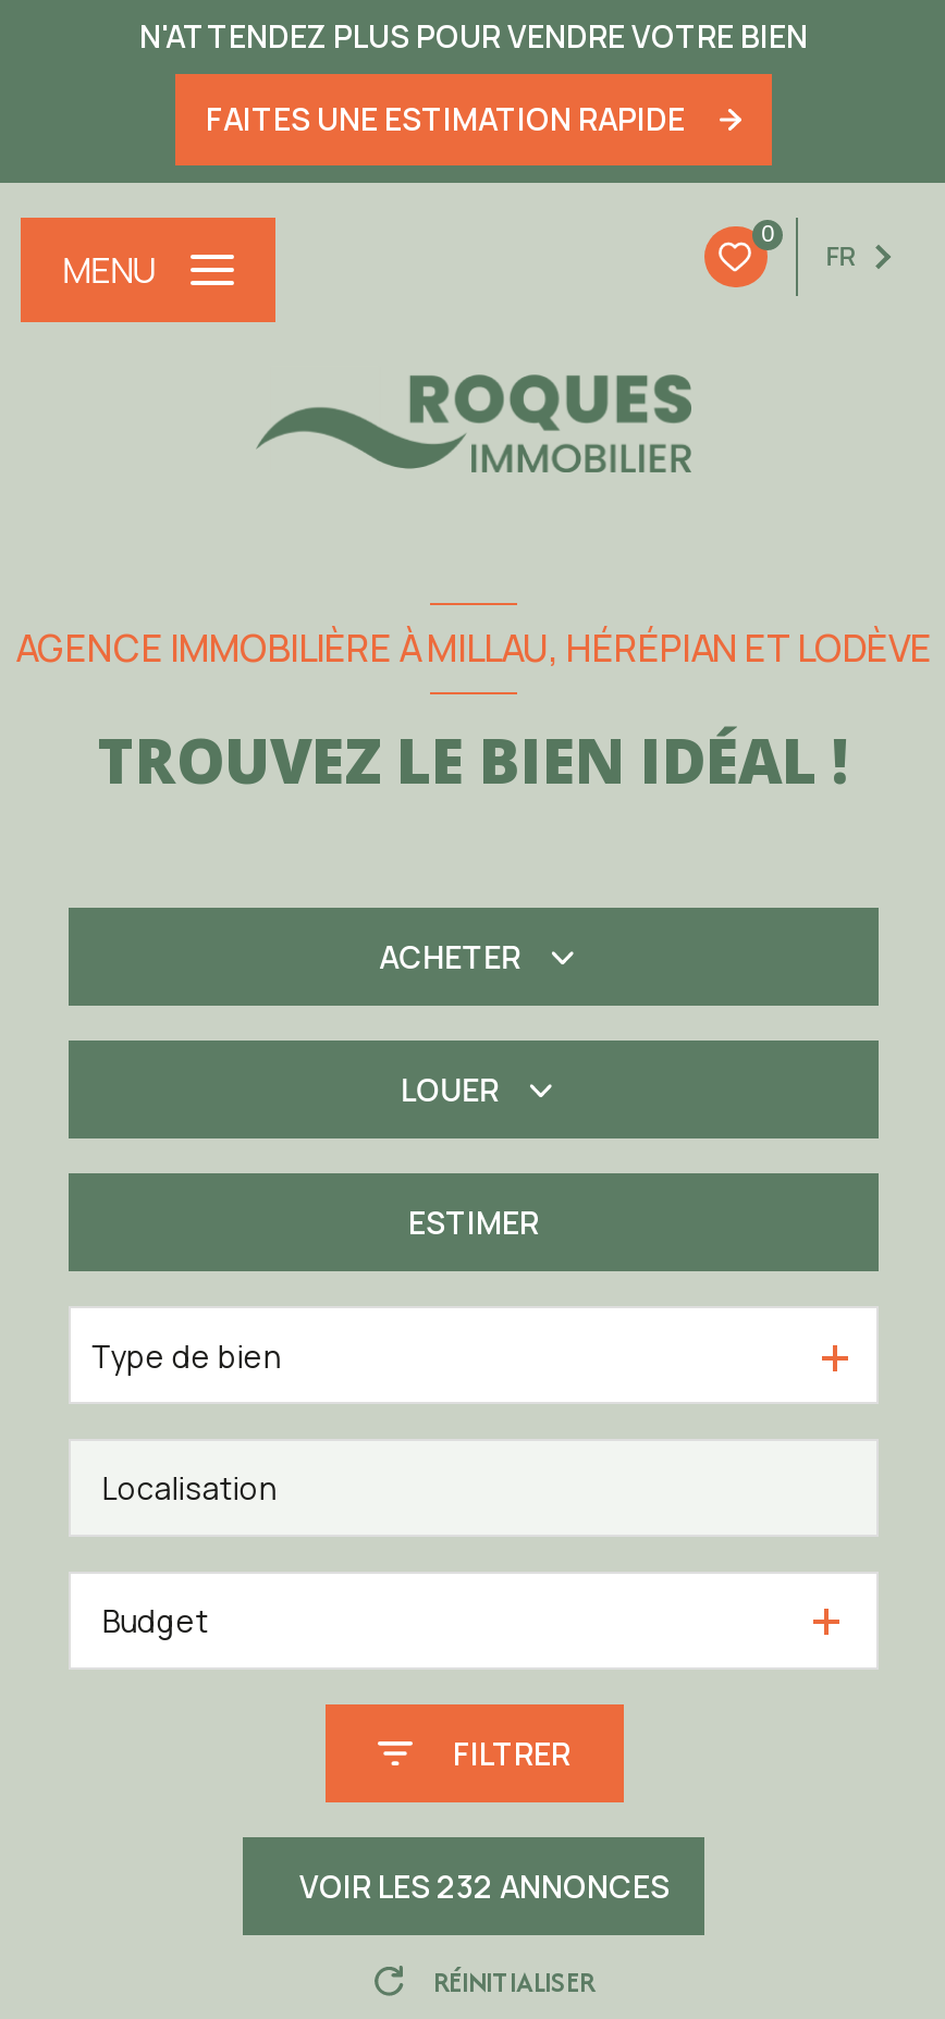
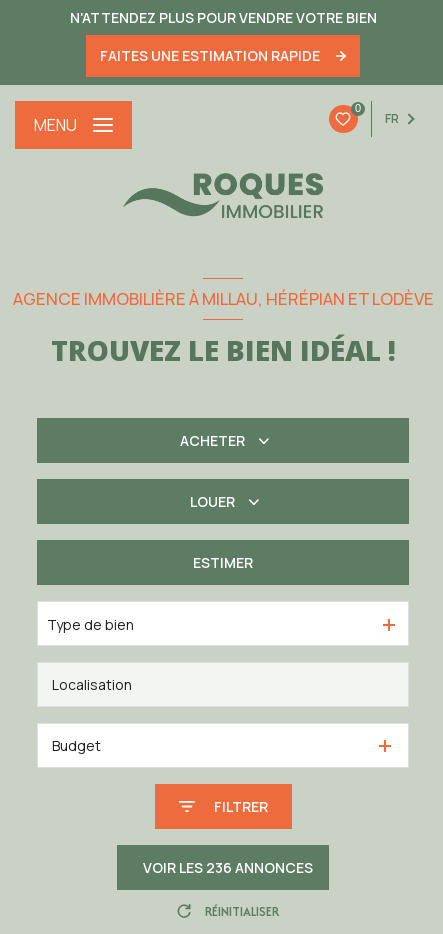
[299,1866,670,1908] VOIR LES 232 ANNONCES -> [143,858,313,877] VOIR LES 236 ANNONCES

